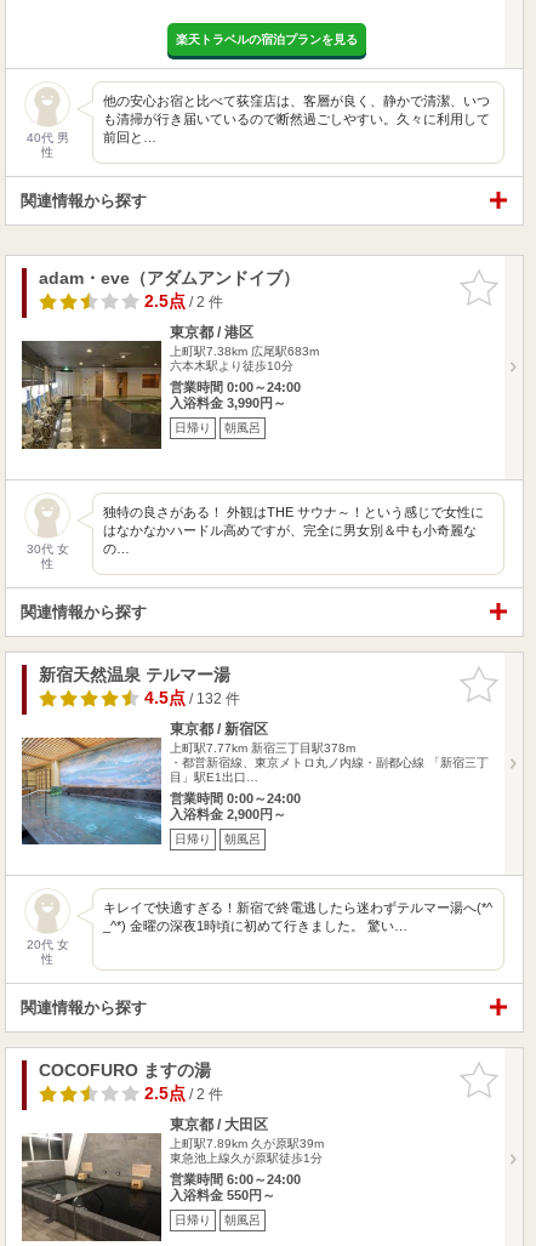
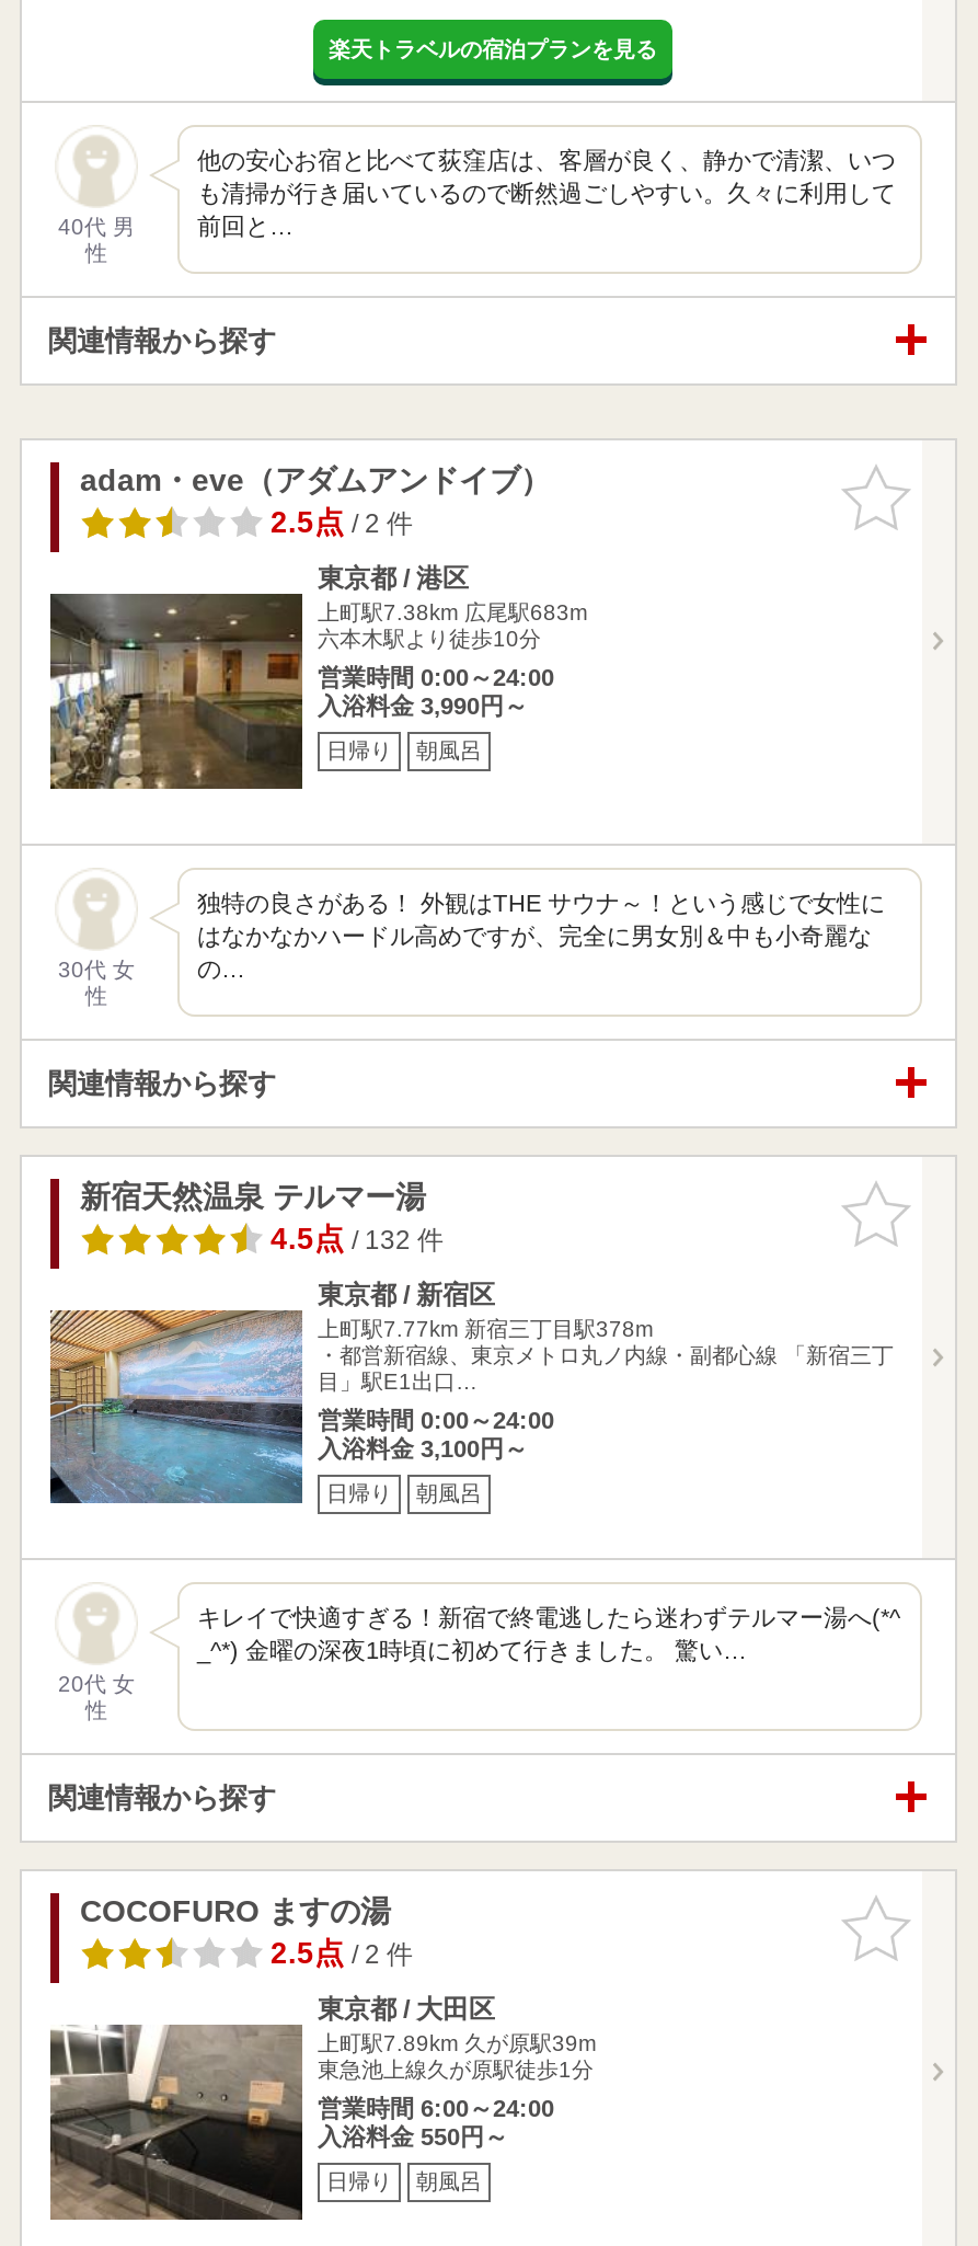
[170,806,286,821] 入浴料金 2,900円～ -> [318,1435,528,1461] 入浴料金 3,100円～

